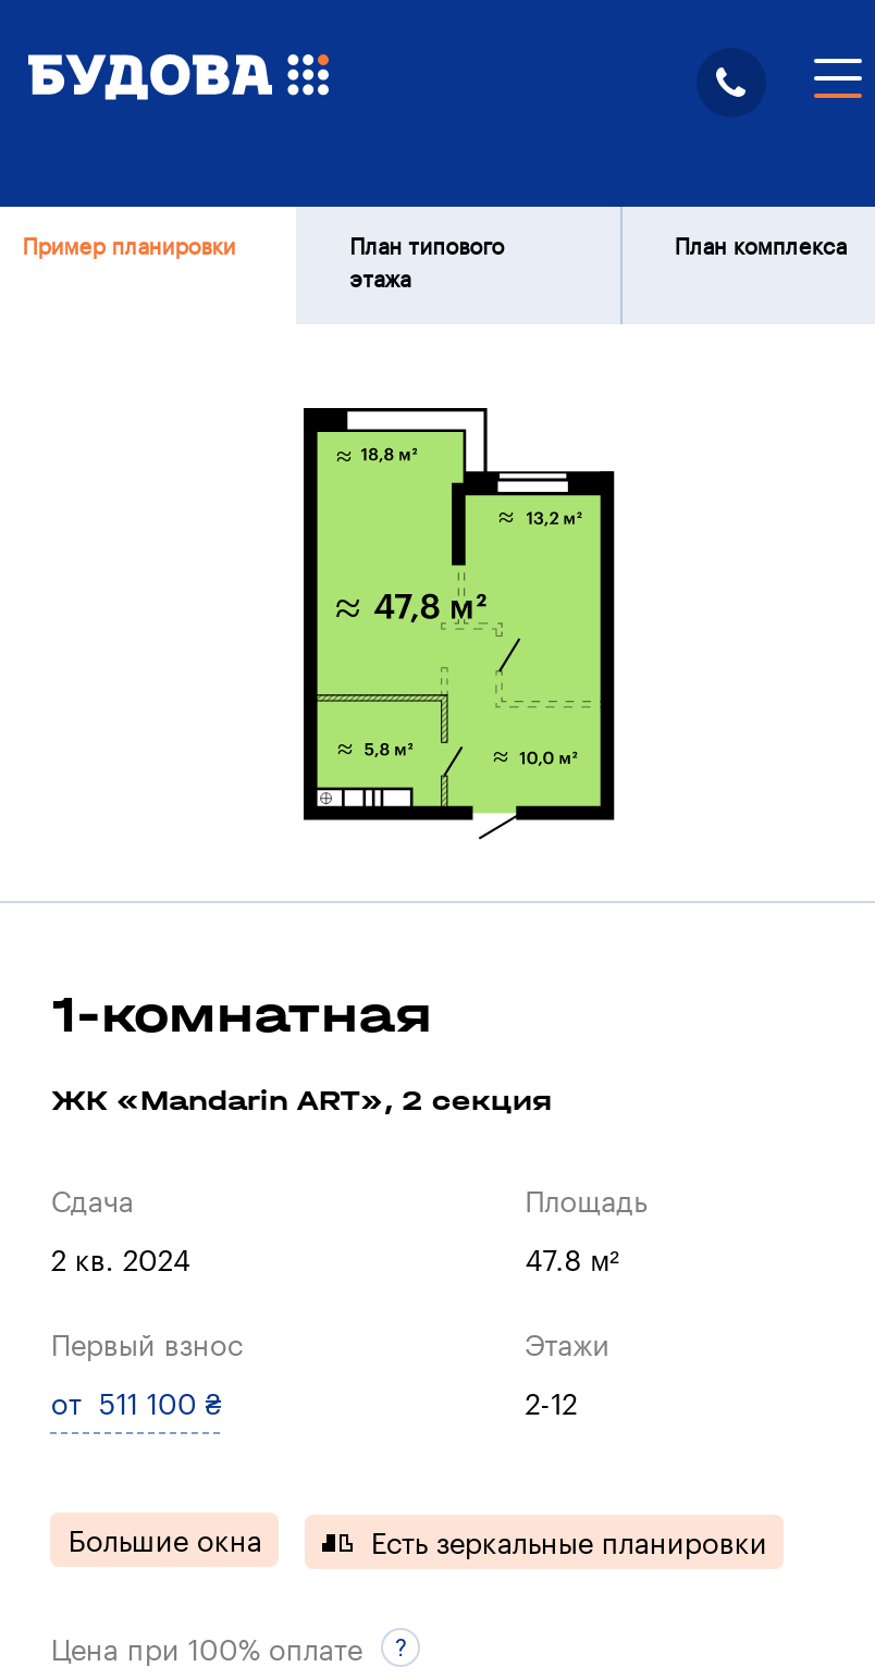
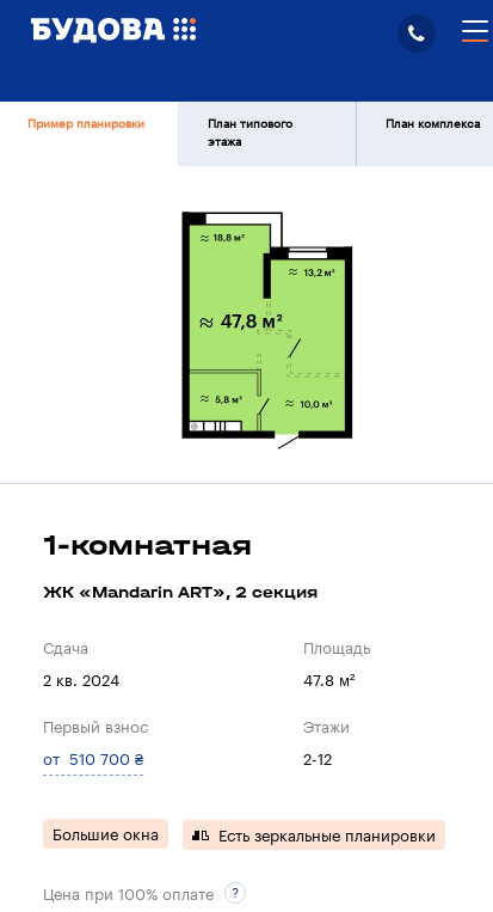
[51,1391,220,1420] от 511 100 ₴ -> [43,752,144,768] от 510 700 ₴

